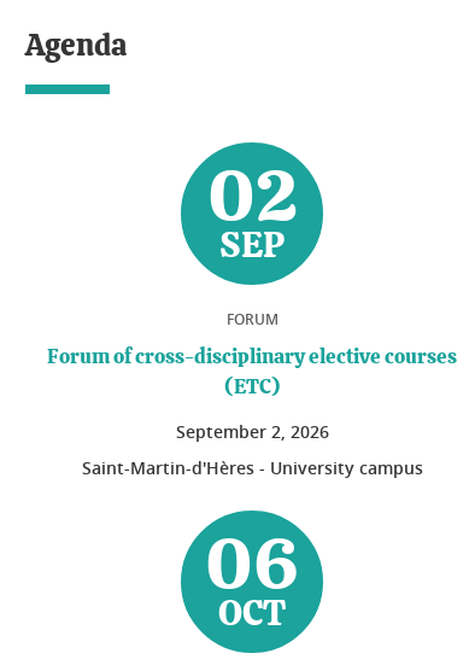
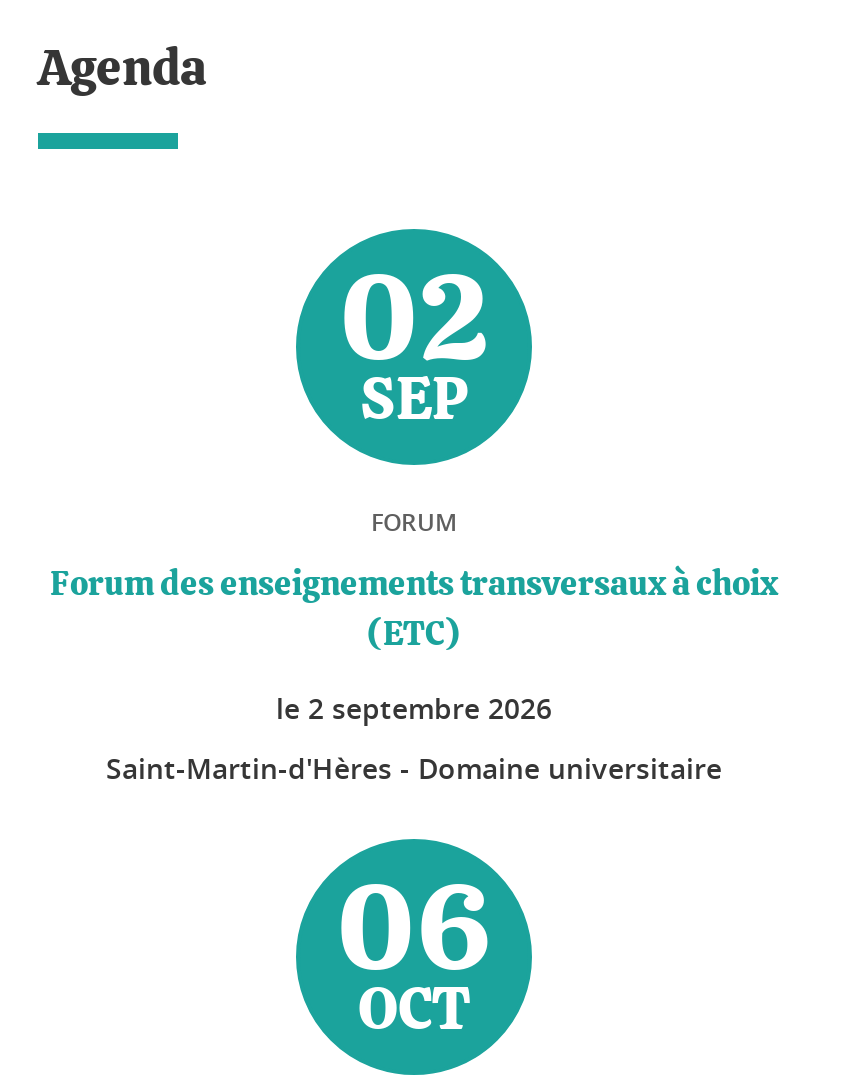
[47,347,457,367] Forum of cross-disciplinary elective courses -> [50,568,778,602] Forum des enseignements transversaux à choix
[175,420,329,443] September 2, 2026 -> [276,690,552,728] le 2 septembre 2026
[81,457,423,480] Saint-Martin-d'Hères - University campus -> [106,750,722,788] Saint-Martin-d'Hères - Domaine universitaire

